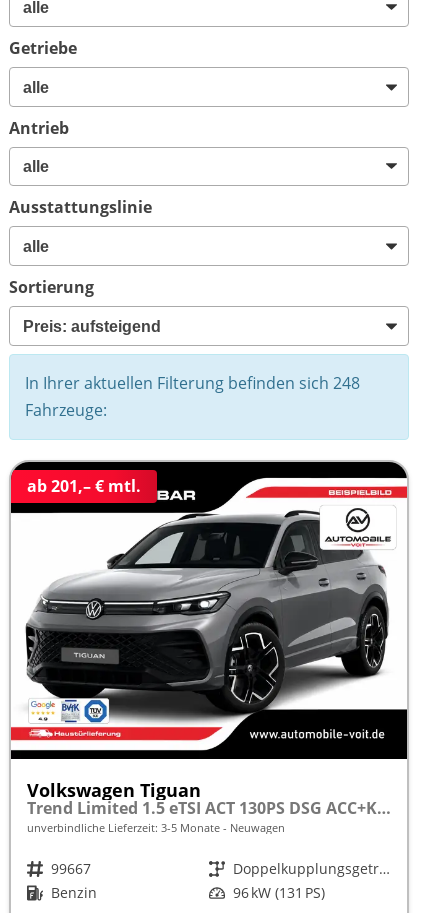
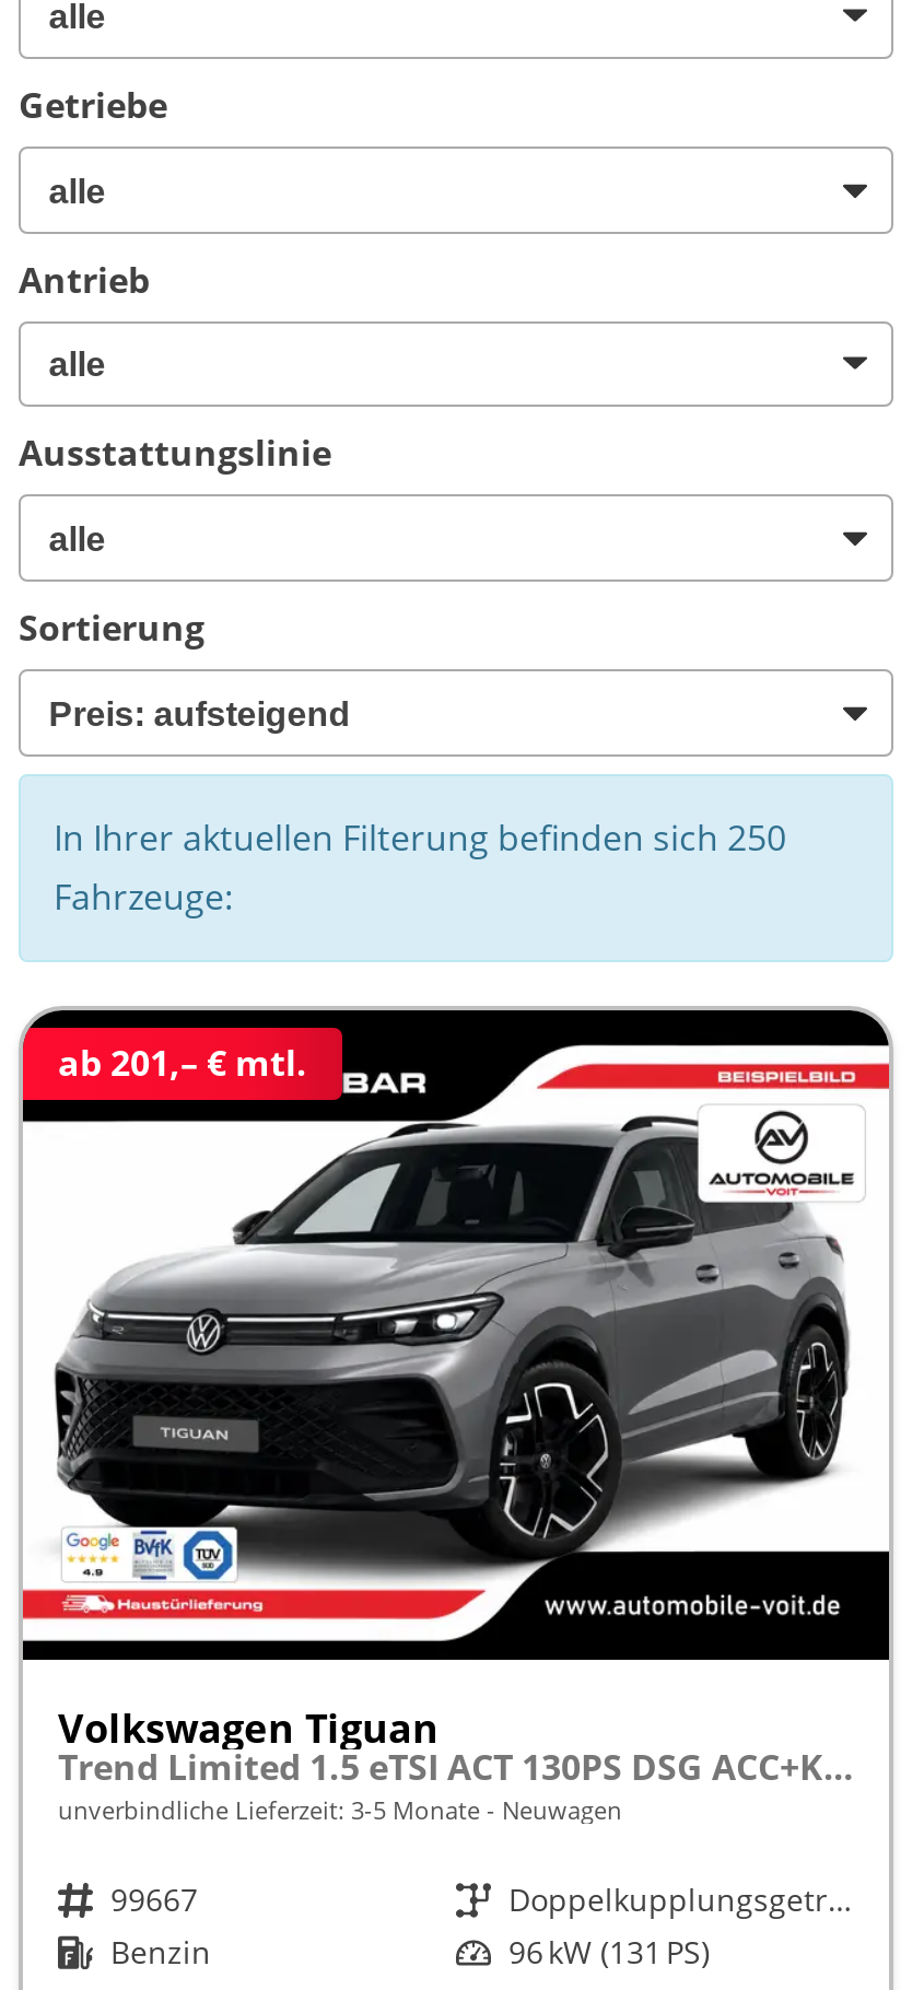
[25,372,360,394] In Ihrer aktuellen Filterung befinden sich 248 -> [54,813,786,861] In Ihrer aktuellen Filterung befinden sich 250

